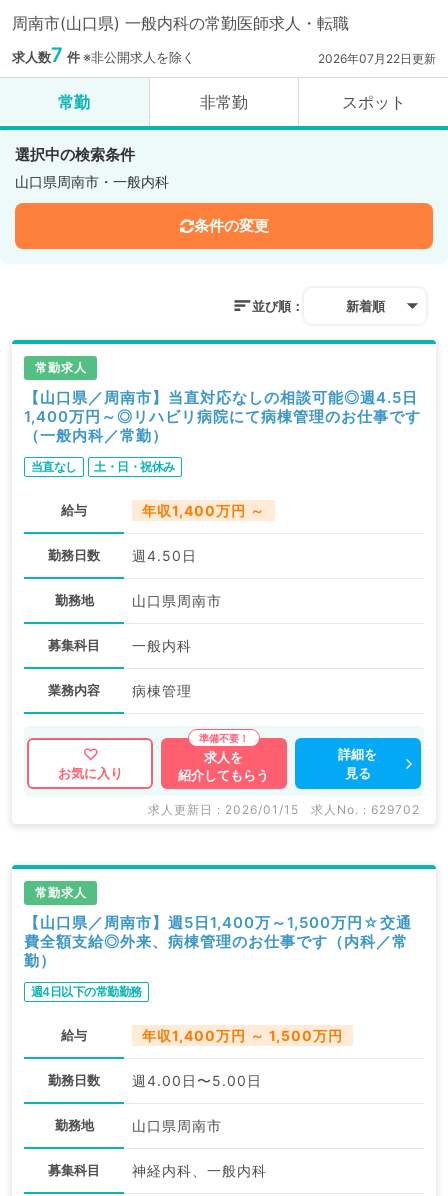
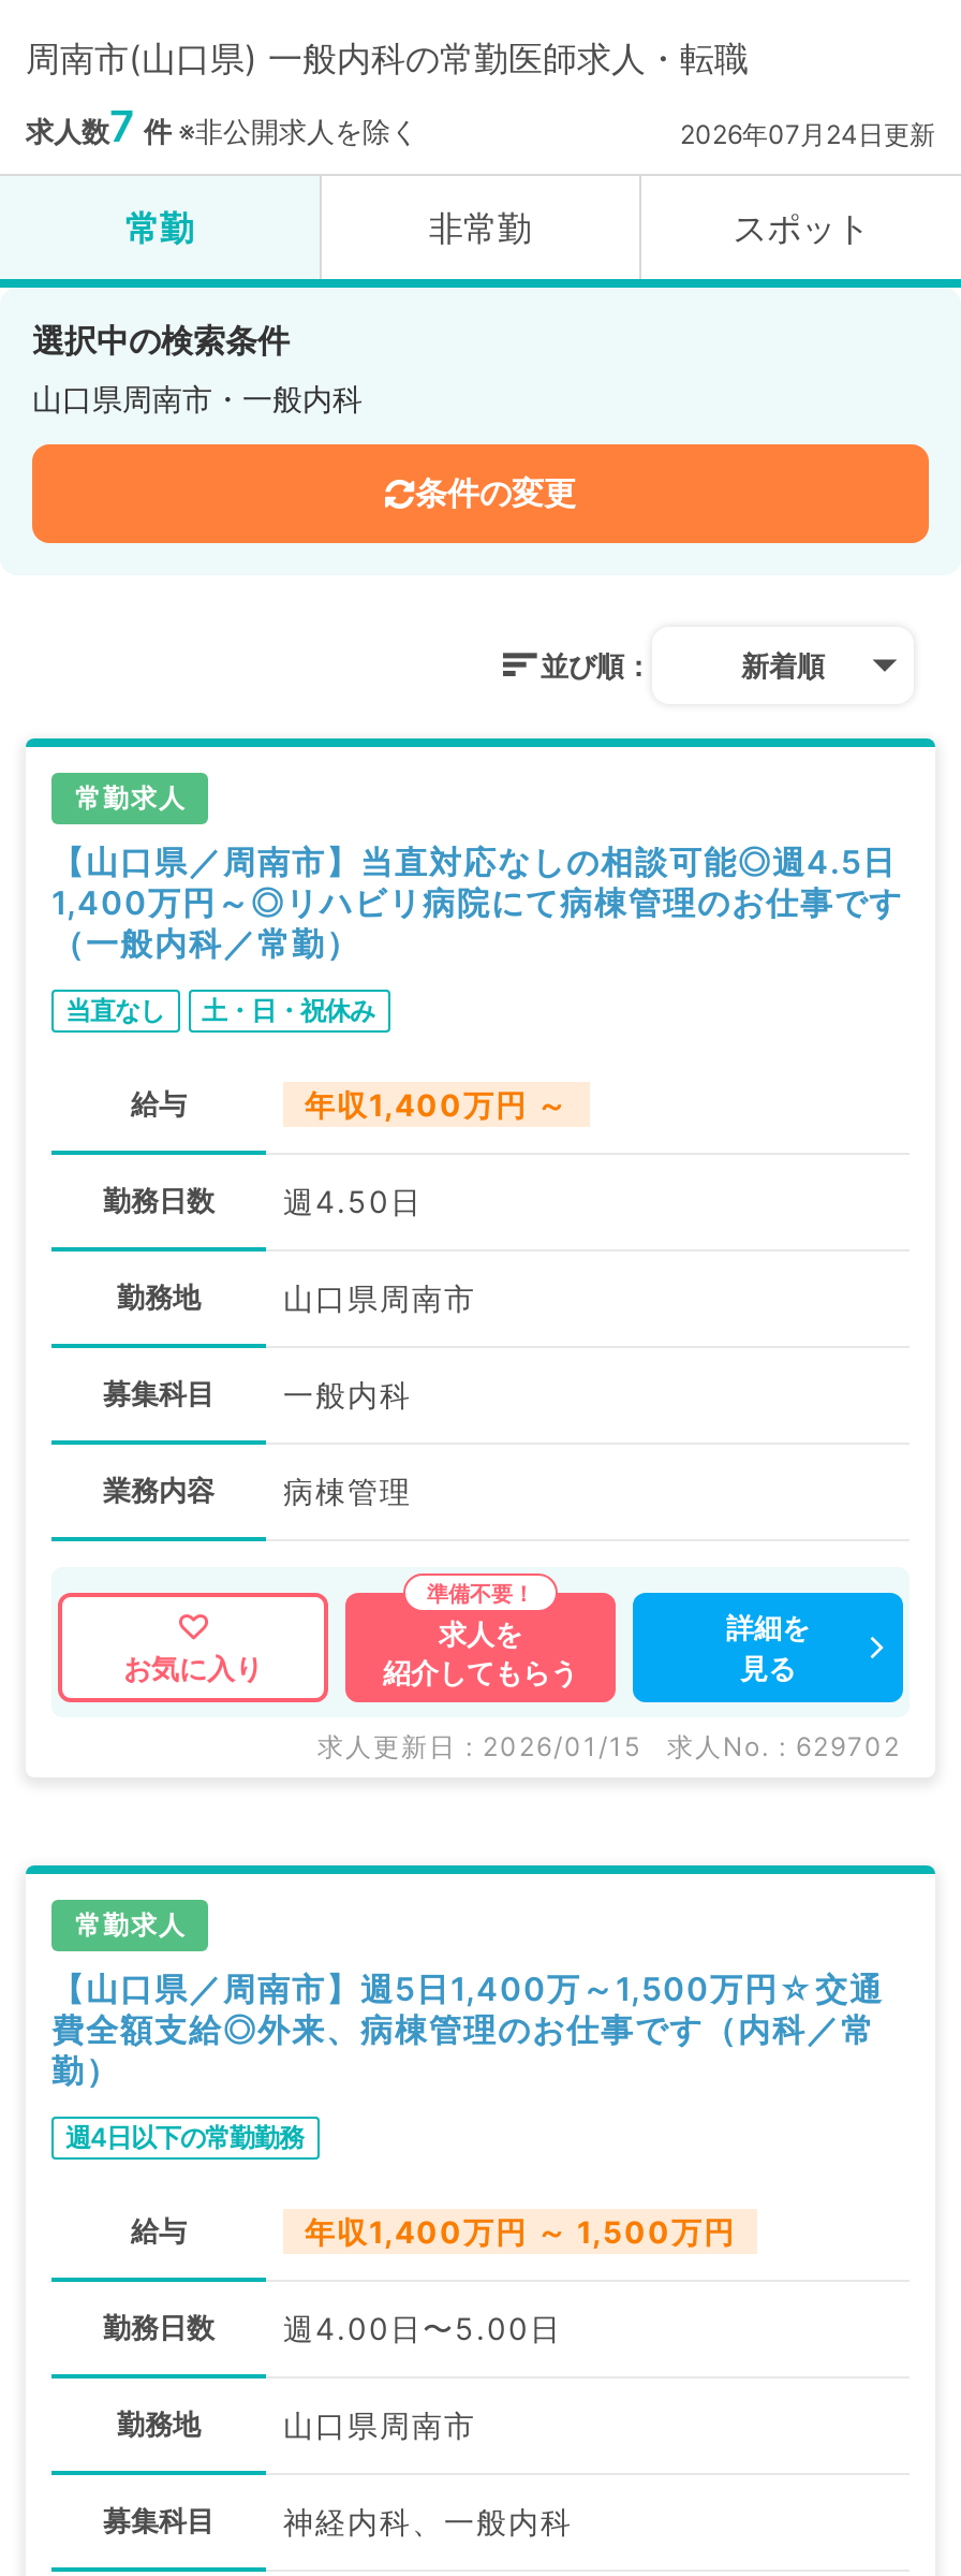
[318,51,436,66] 2026年07月22日更新 -> [680,118,935,150] 2026年07月24日更新

